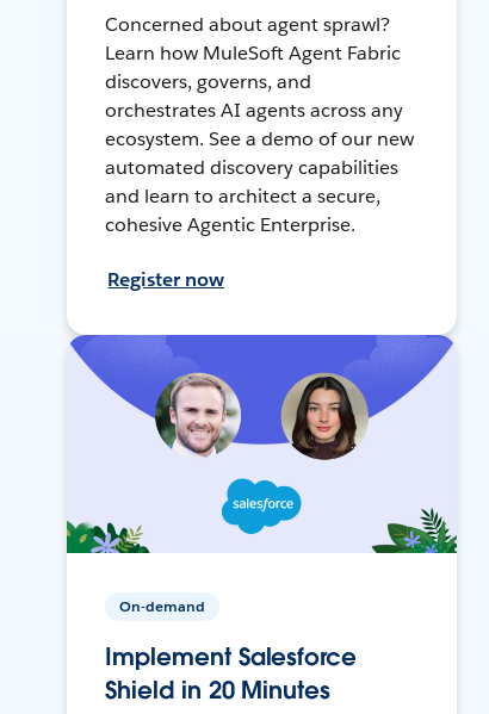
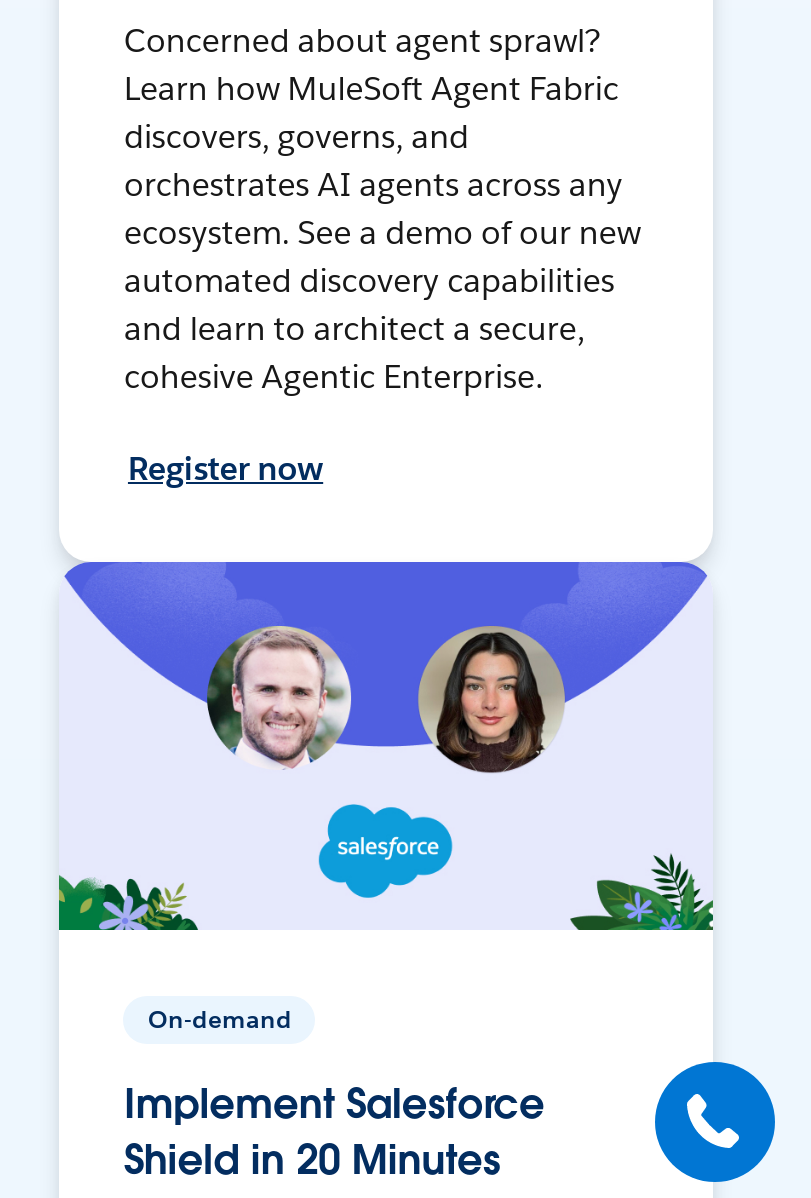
none -> [653,1060,777,1184] [image]

